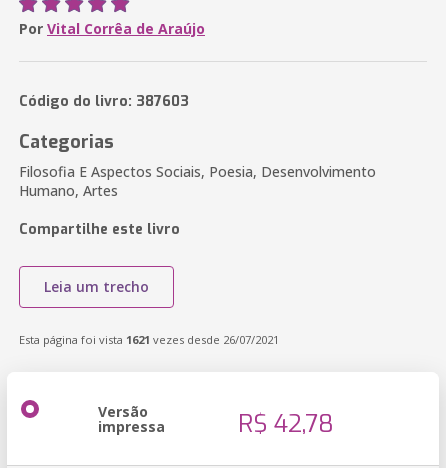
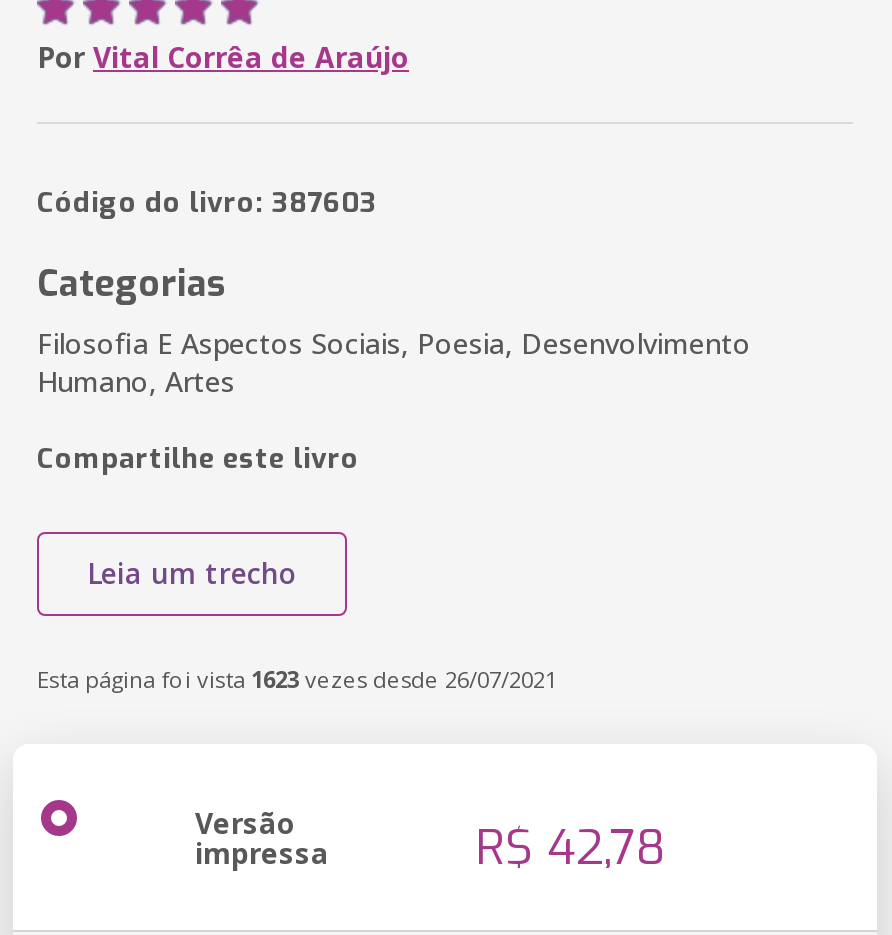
[19,332,279,347] Esta página foi vista 1621 vezes desde 26/07/2021 -> [37,664,557,694] Esta página foi vista 1623 vezes desde 26/07/2021

